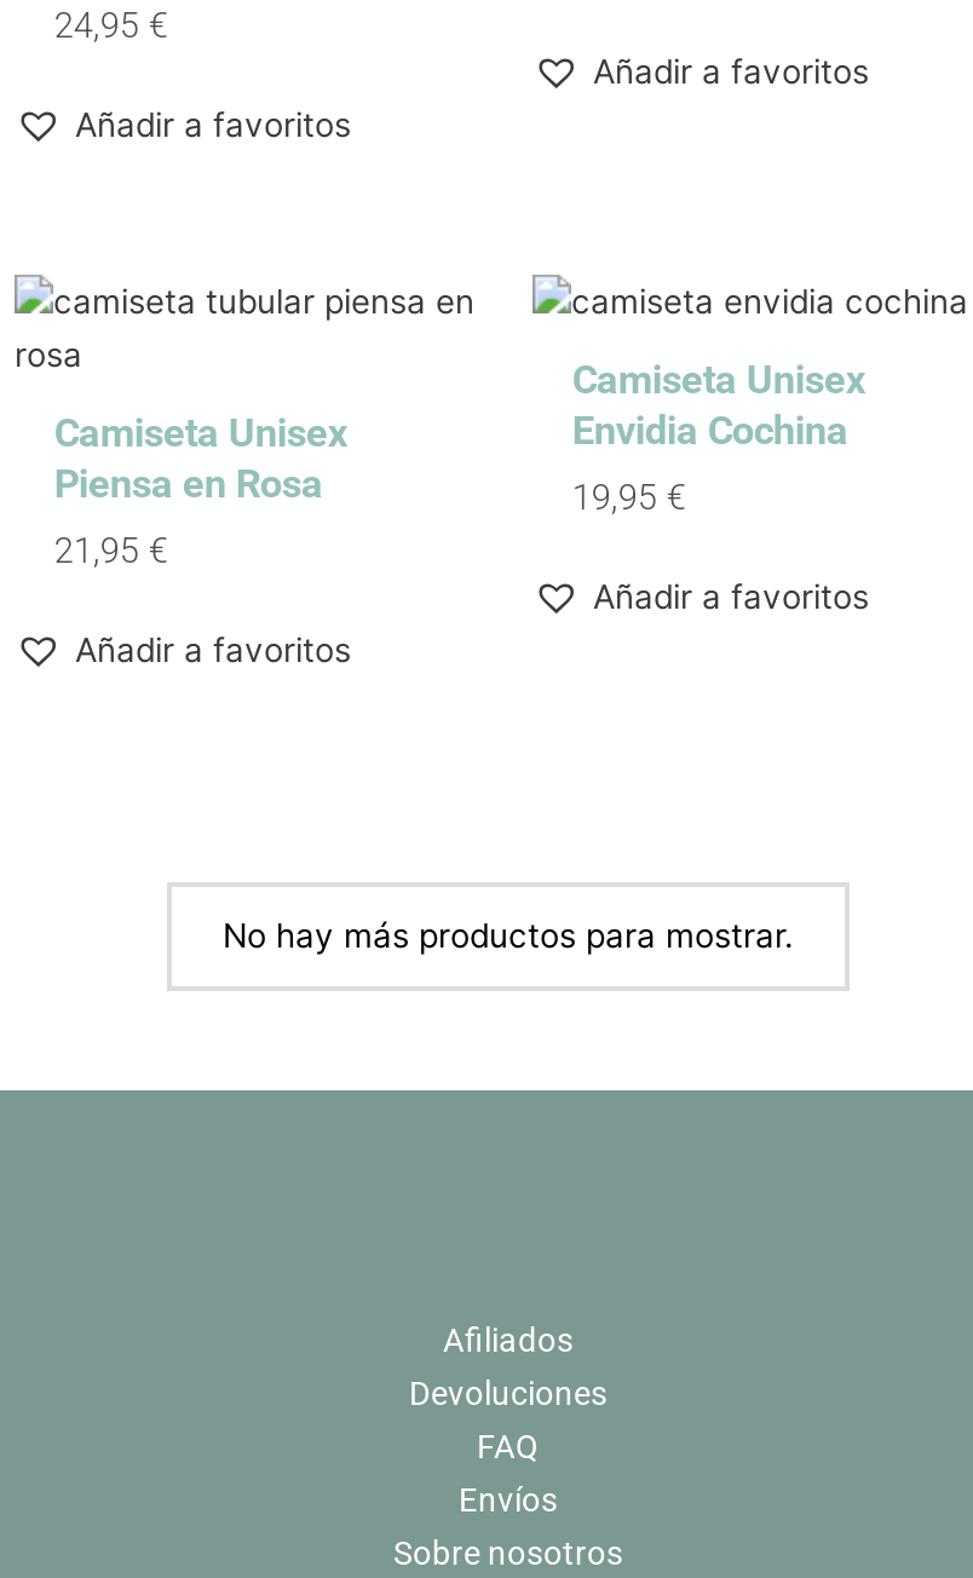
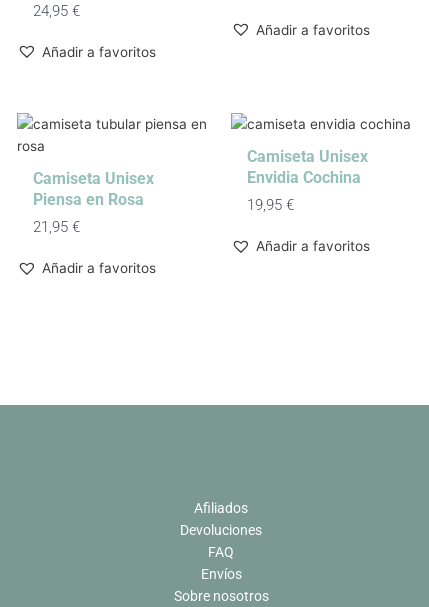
[223,915,794,954] No hay más productos para mostrar. -> none

